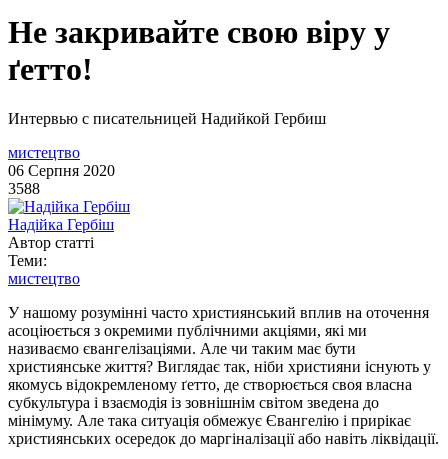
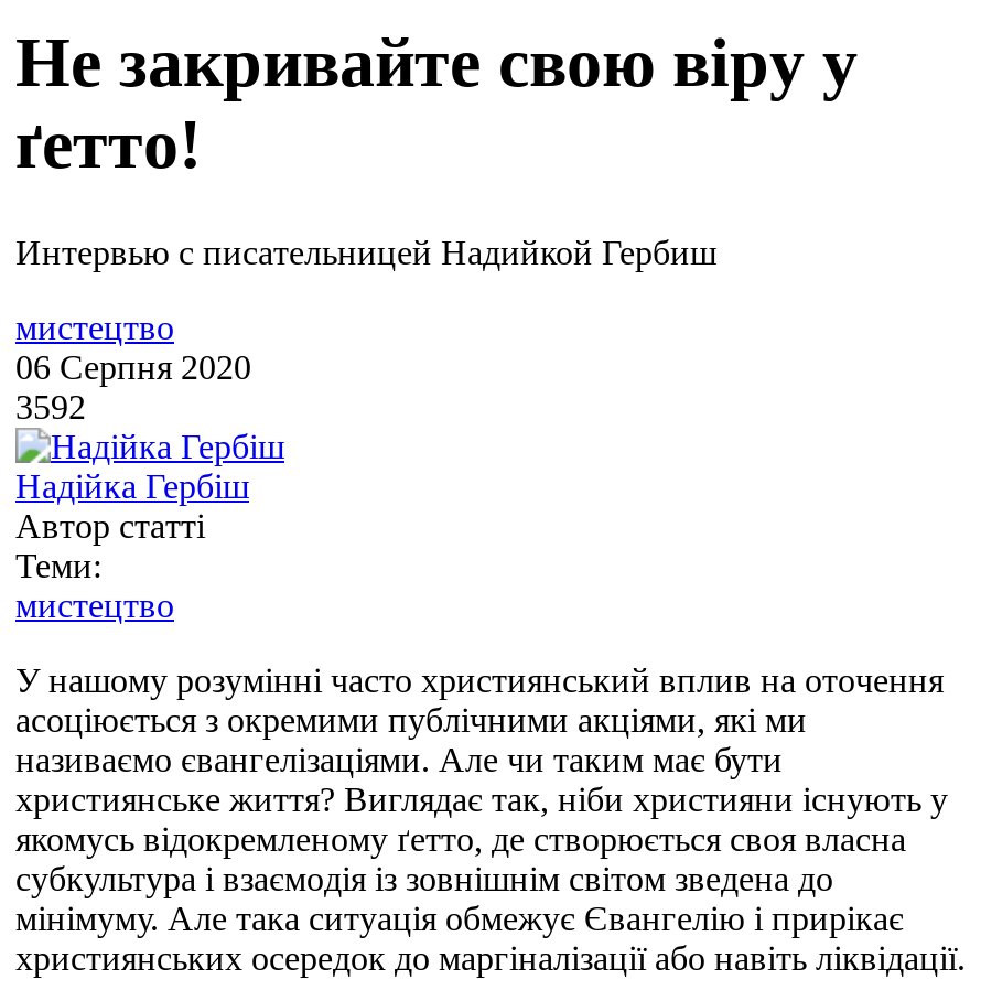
[8,180,40,197] 3588 -> [15,388,86,425] 3592

